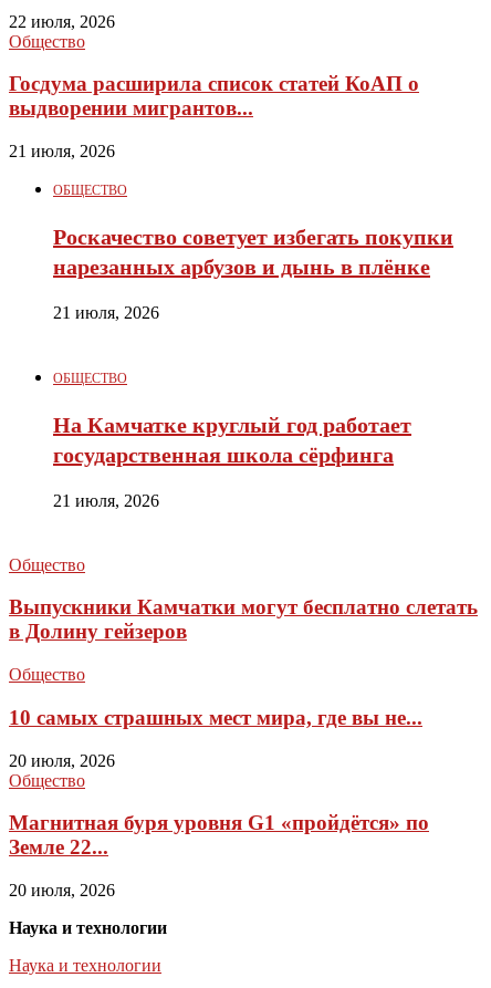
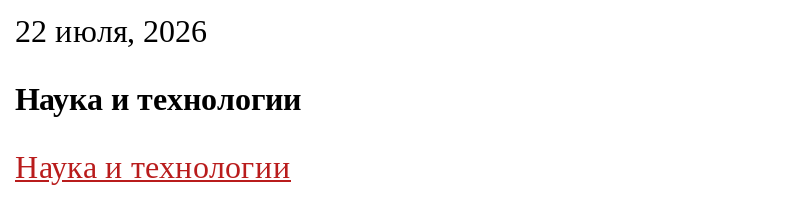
[9,32,453,322] Общество | Госдума расширила список статей КоАП о | выдворении мигрантов... | 21 июля, 2026 | ОБЩЕСТВО | Роскачество советует избегать покупки | нарезанных арбузов и дынь в плёнке | 21 июля, 2026 -> none
[9,370,478,899] ОБЩЕСТВО | На Камчатке круглый год работает | государственная школа сёрфинга | 21 июля, 2026 | Общество | Выпускники Камчатки могут бесплатно слетать | в Долину гейзеров | Общество | 10 самых страшных мест мира, где вы не... | 20 июля, 2026 | Общество | Магнитная буря уровня G1 «пройдётся» по | Земле 22... | 20 июля, 2026 -> none

